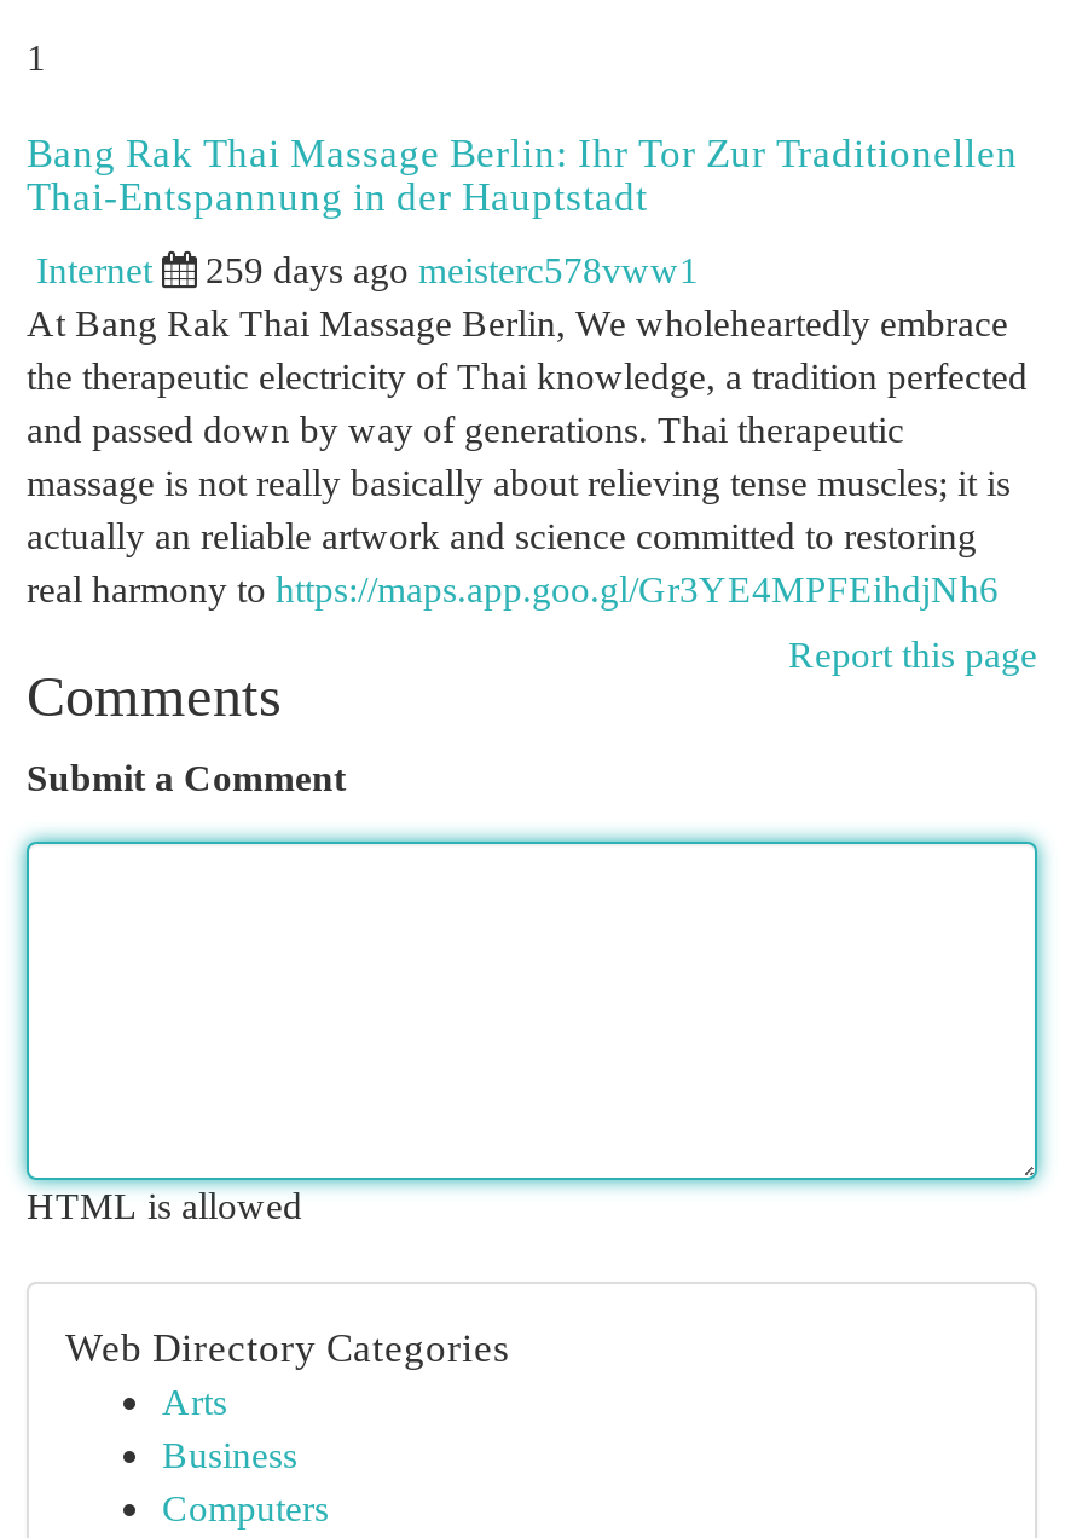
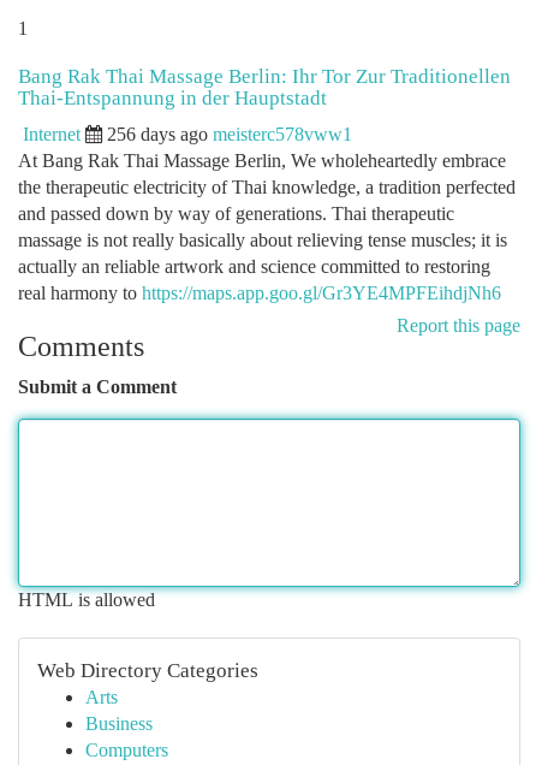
[206,249,699,290] 259 days ago meisterc578vww1 -> [107,124,352,144] 256 days ago meisterc578vww1

